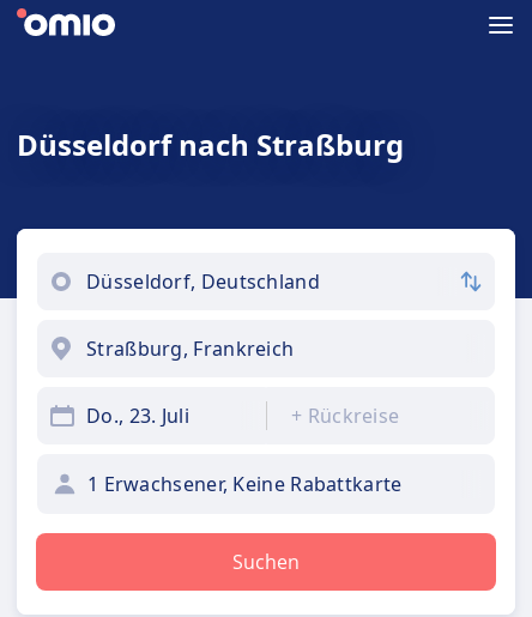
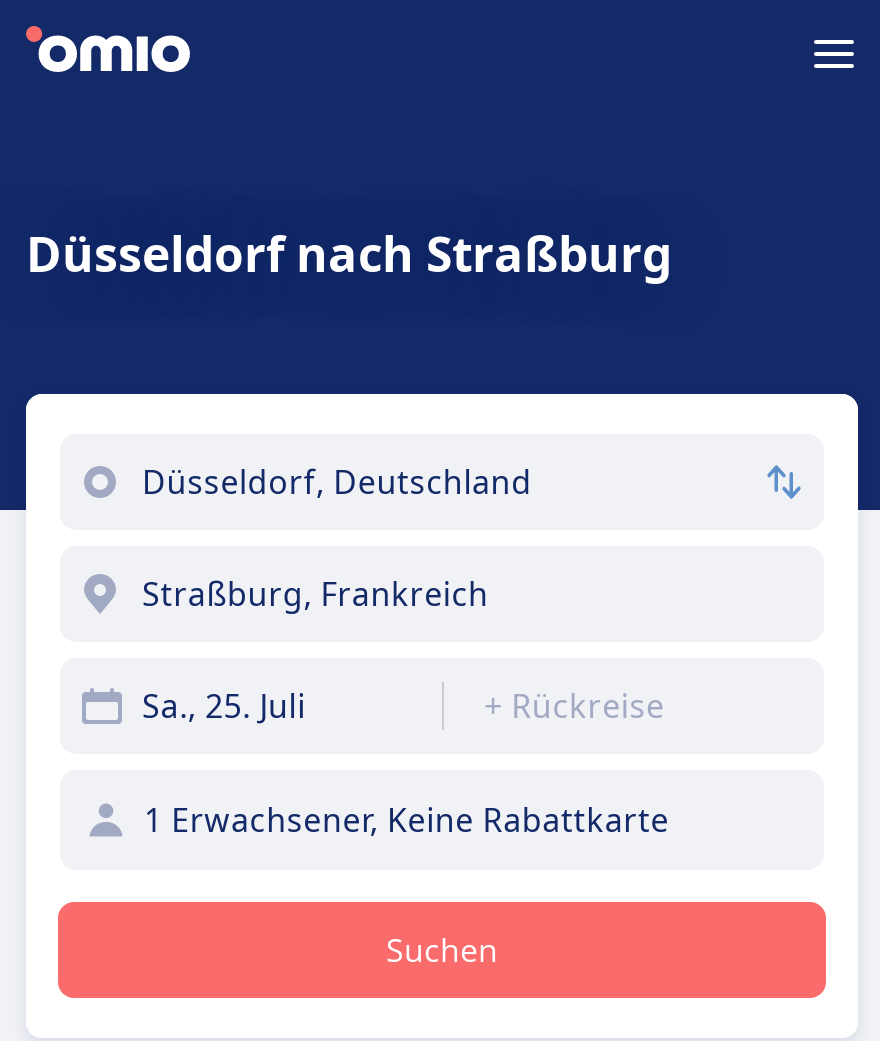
[86,403,189,429] Do., 23. Juli -> [142,684,306,728] Sa., 25. Juli

